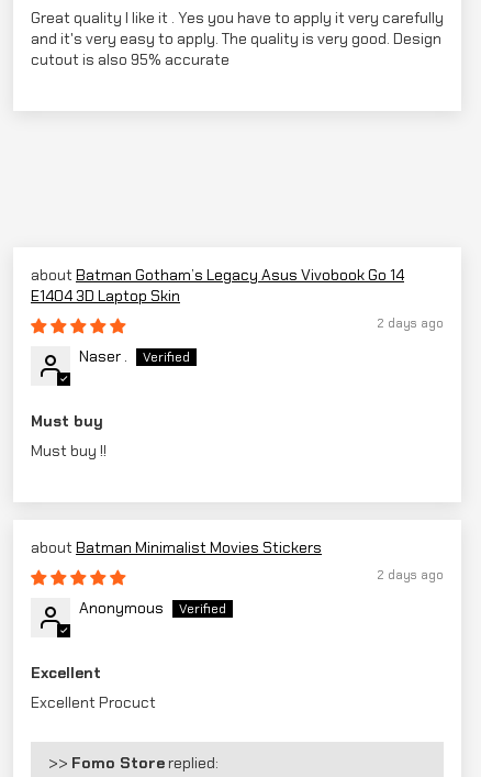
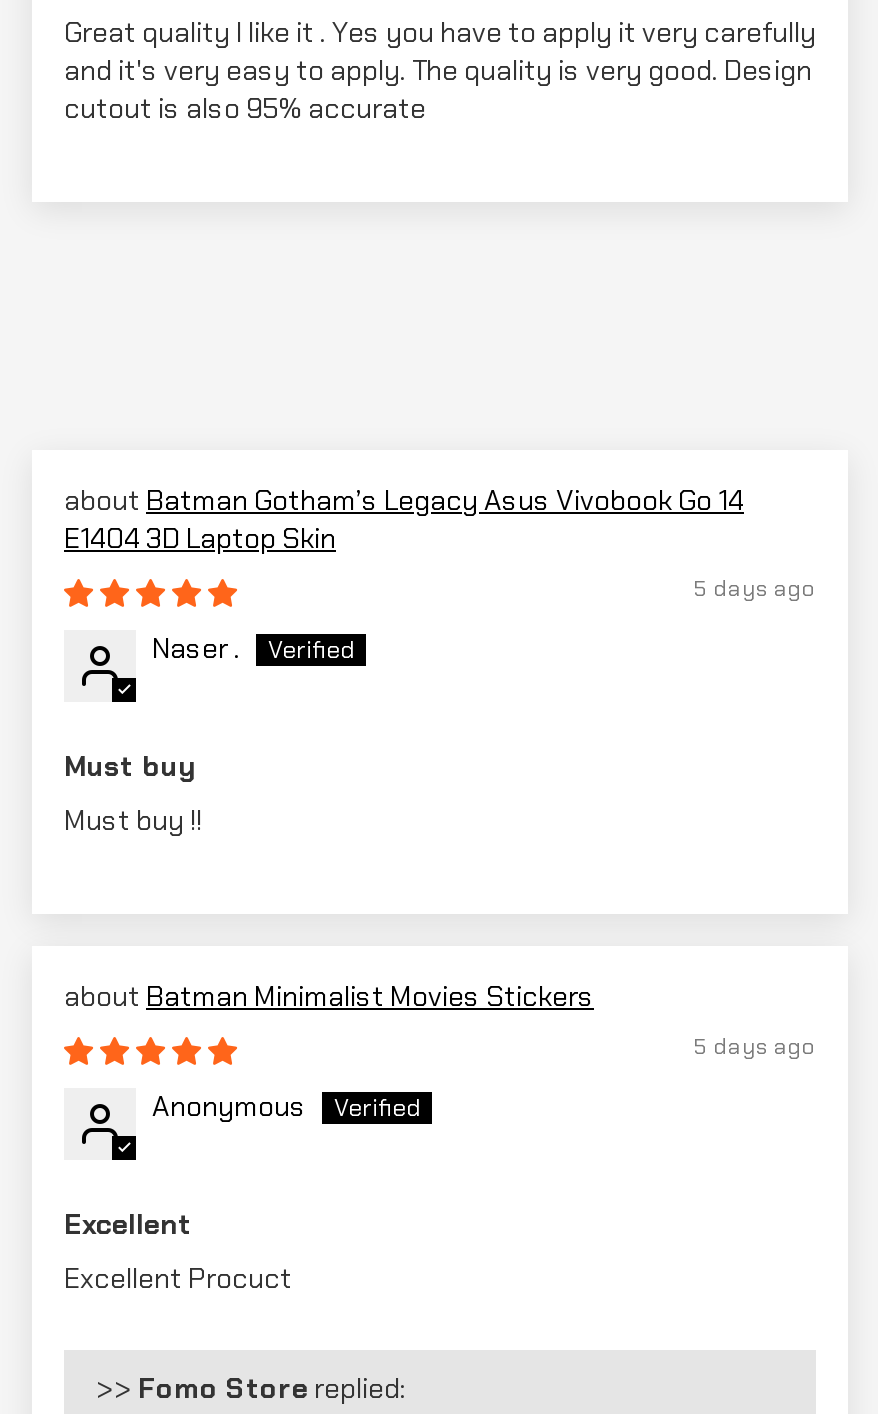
[378,315,444,331] 2 days ago -> [694,574,816,602] 5 days ago
[378,567,444,582] 2 days ago -> [694,1032,816,1060] 5 days ago

